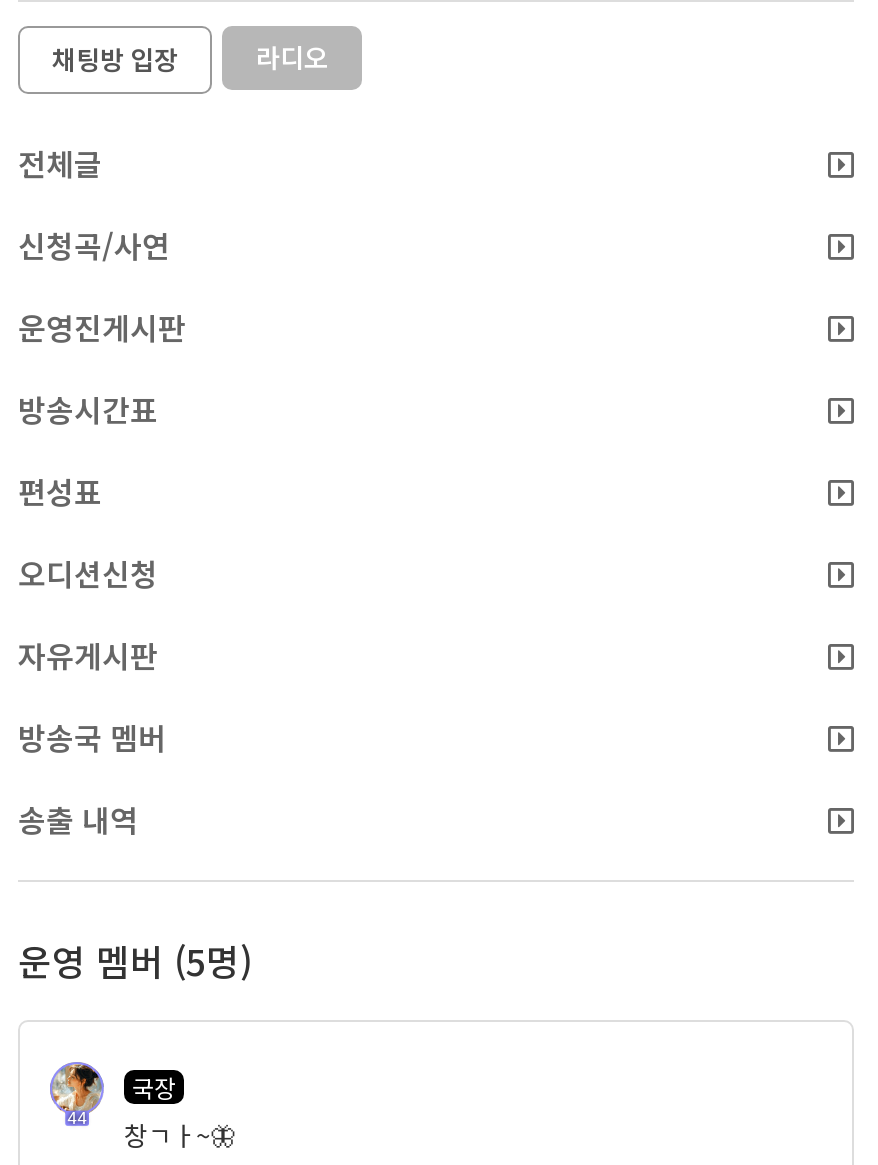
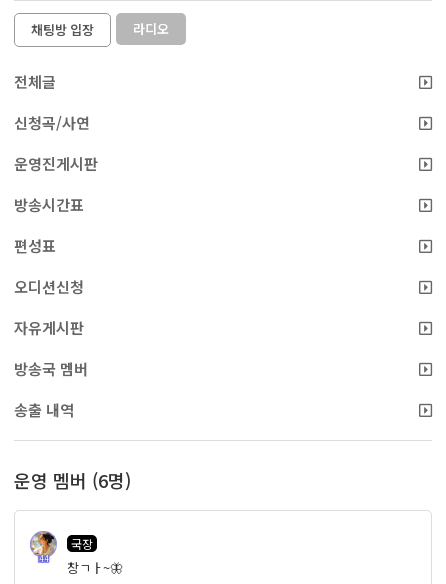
[18,933,252,985] 운영 멤버 (5명) -> [14,466,131,492] 운영 멤버 (6명)

